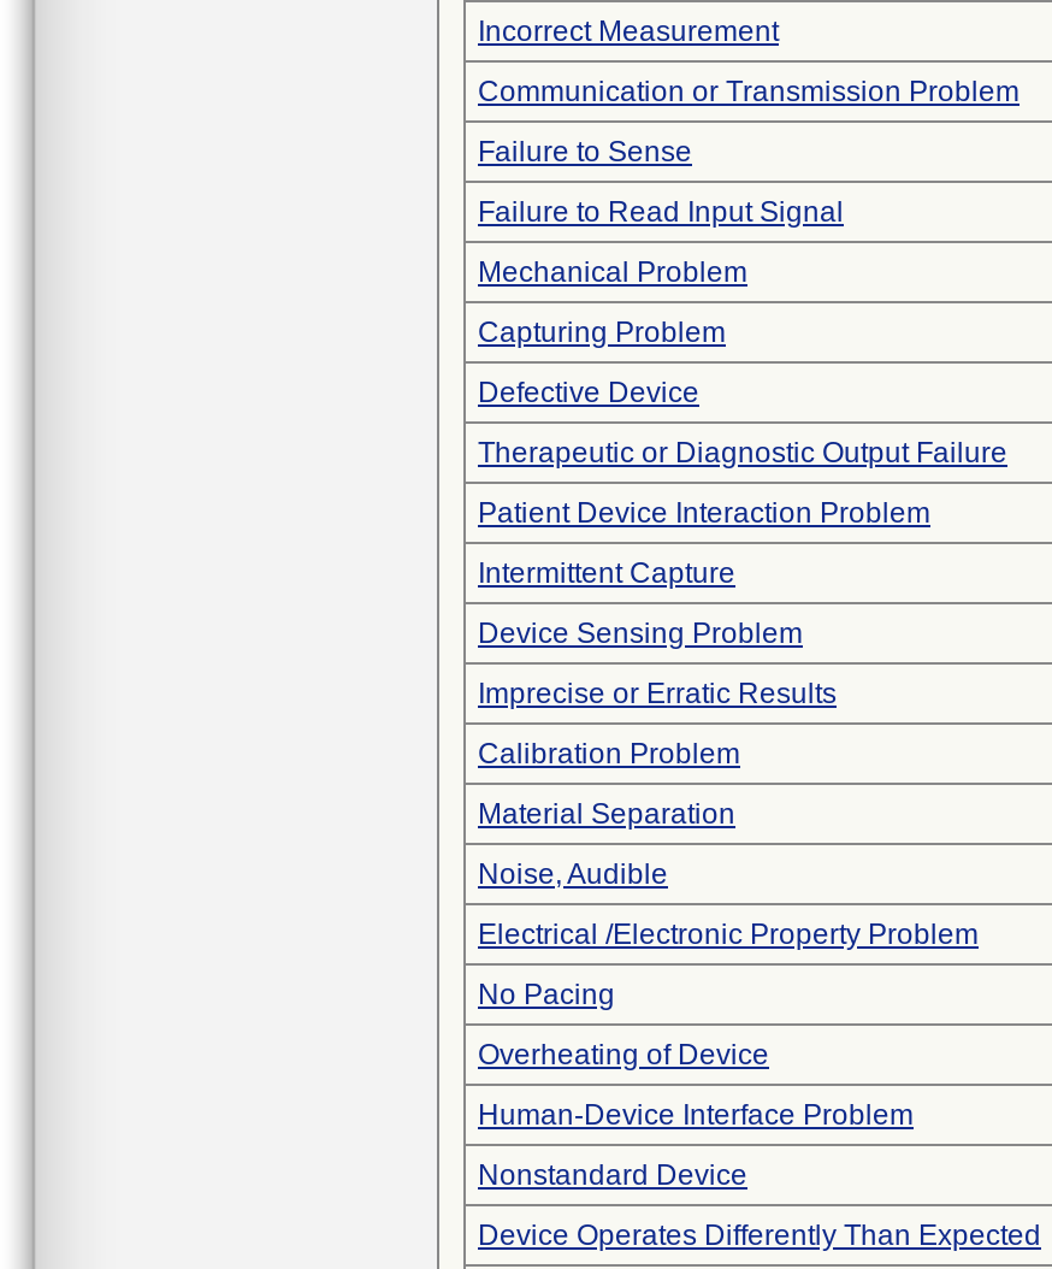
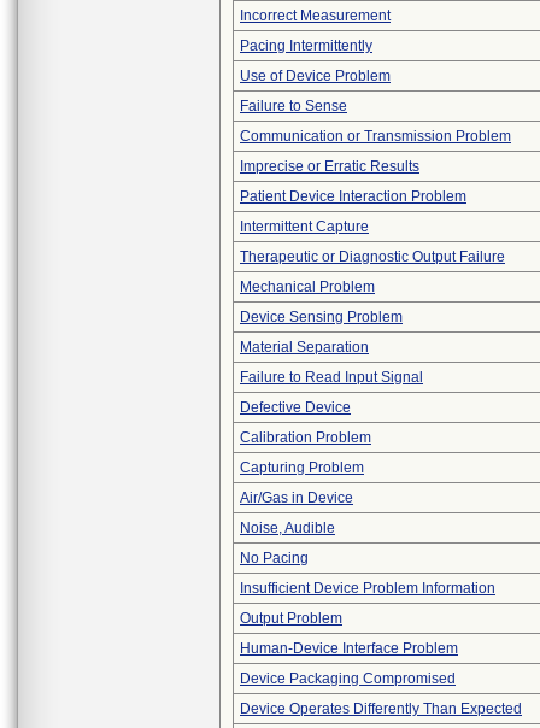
none -> [240,37,391,84] Pacing Intermittently | Use of Device Problem
moved [478,75,1020,108] -> [240,128,511,145]: Communication or Transmission Problem
moved [478,195,844,409] -> [240,369,423,416]: Failure to Read Input Signal | Defective Device
moved [478,255,1007,470] -> [240,248,505,295]: Therapeutic or Diagnostic Output Failure | Mechanical Problem
moved [478,315,726,349] -> [240,459,364,476]: Capturing Problem
moved [478,496,930,590] -> [240,188,466,235]: Patient Device Interaction Problem | Intermittent Capture
moved [478,677,837,710] -> [240,158,419,175]: Imprecise or Erratic Results
moved [478,737,740,771] -> [240,429,371,446]: Calibration Problem
moved [478,797,735,831] -> [240,339,369,356]: Material Separation
none -> [240,489,353,506] Air/Gas in Device
[478,917,979,951] Electrical /Electronic Property Problem -> none
[478,1038,769,1072] Overheating of Device -> [240,580,495,627] Insufficient Device Problem Information | Output Problem
[478,1158,747,1192] Nonstandard Device -> [240,670,456,687] Device Packaging Compromised

